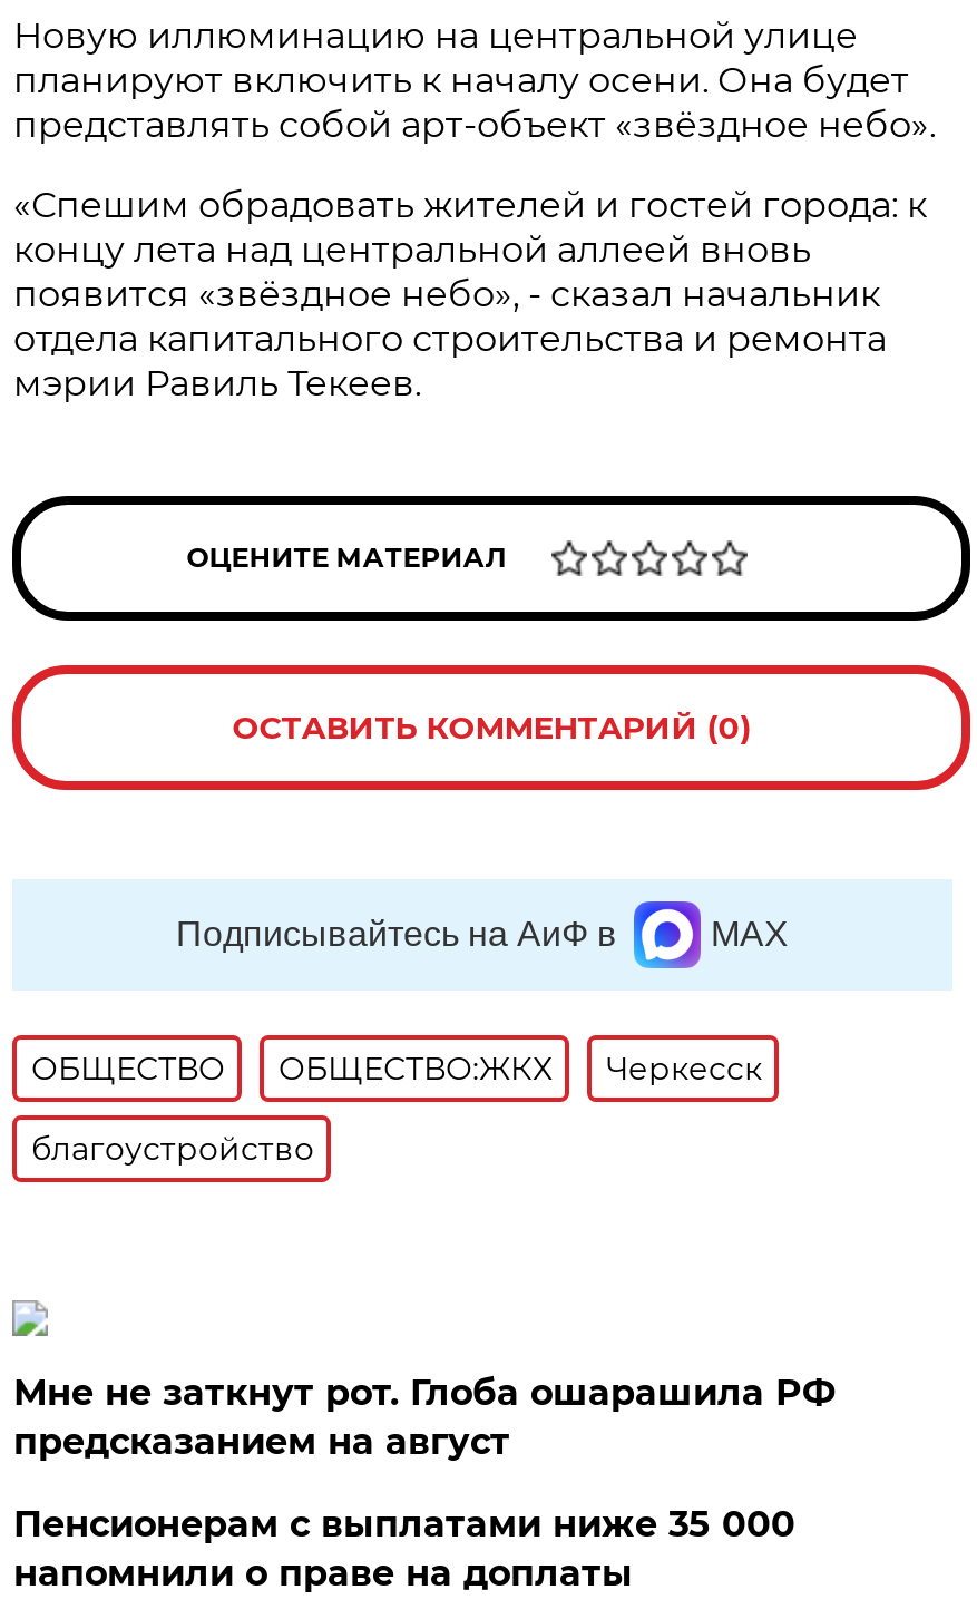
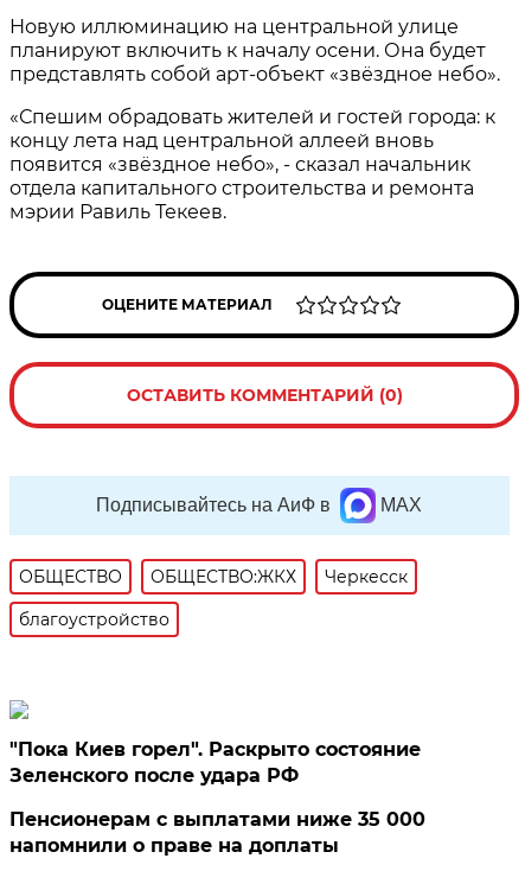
[13,1371,835,1462] Мне не заткнут рот. Глоба ошарашила РФ | предсказанием на август -> [10,738,421,786] "Пока Киев горел". Раскрыто состояние | Зеленского после удара РФ

